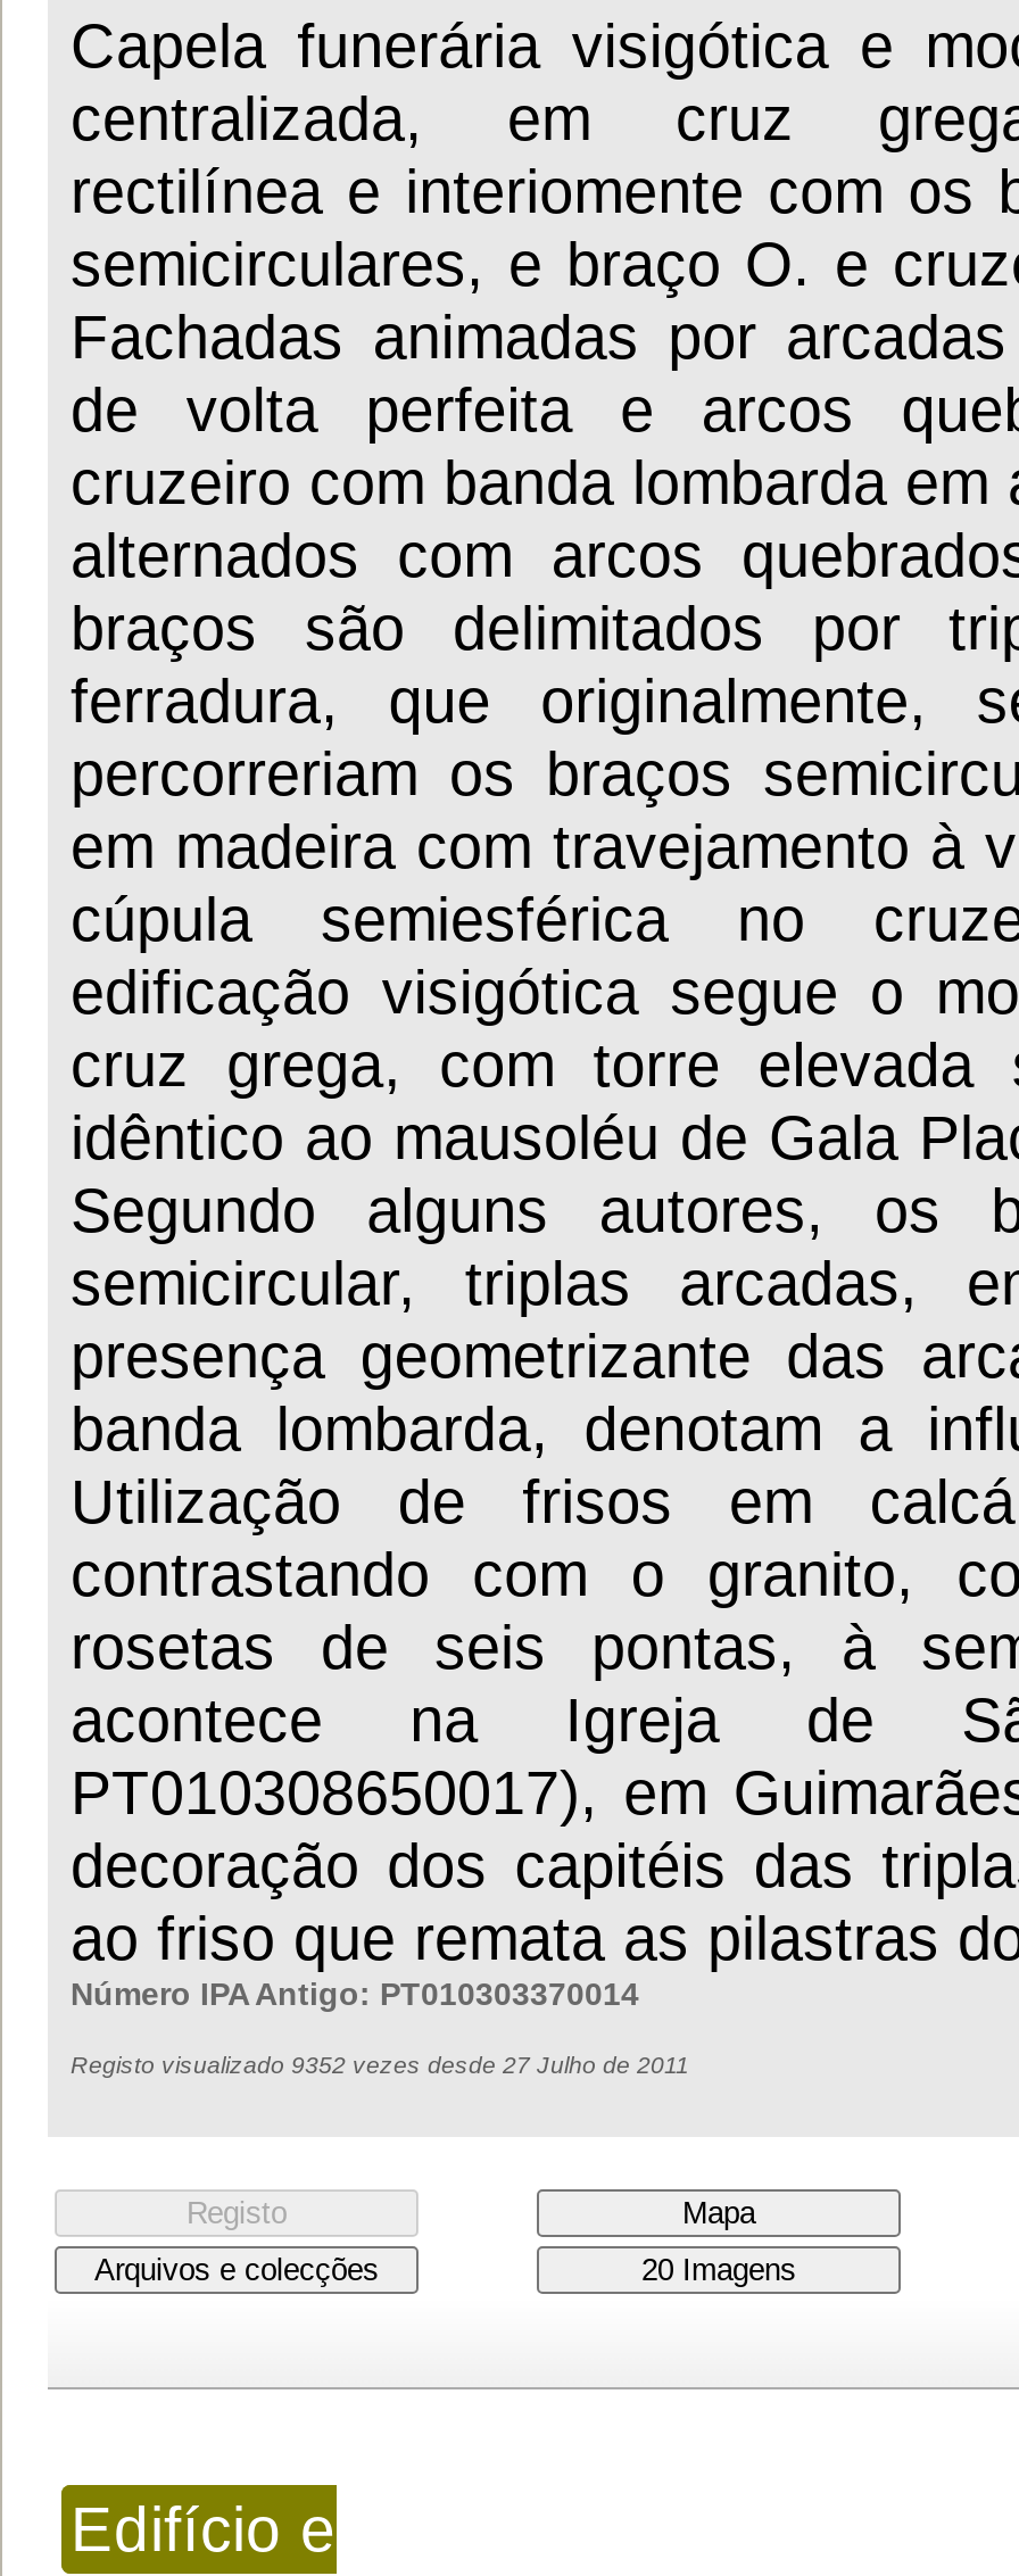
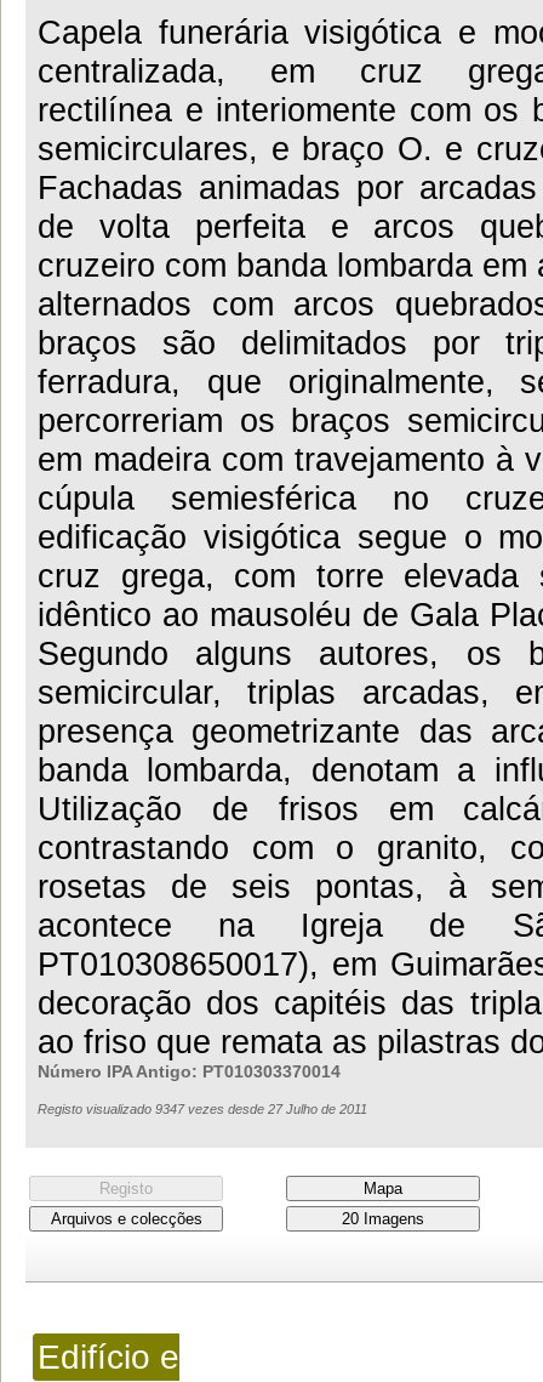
[71,2051,689,2078] Registo visualizado 9352 vezes desde 27 Julho de 2011 -> [38,1102,367,1116] Registo visualizado 9347 vezes desde 27 Julho de 2011

